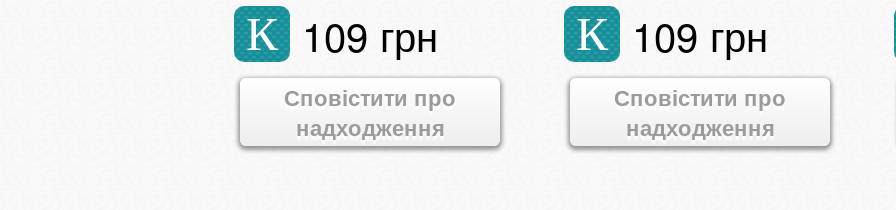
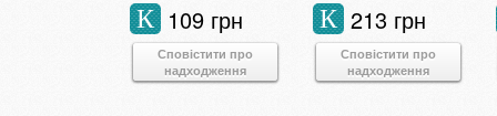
[576,6,768,64] К 109 грн -> [319,3,426,35] К 213 грн

